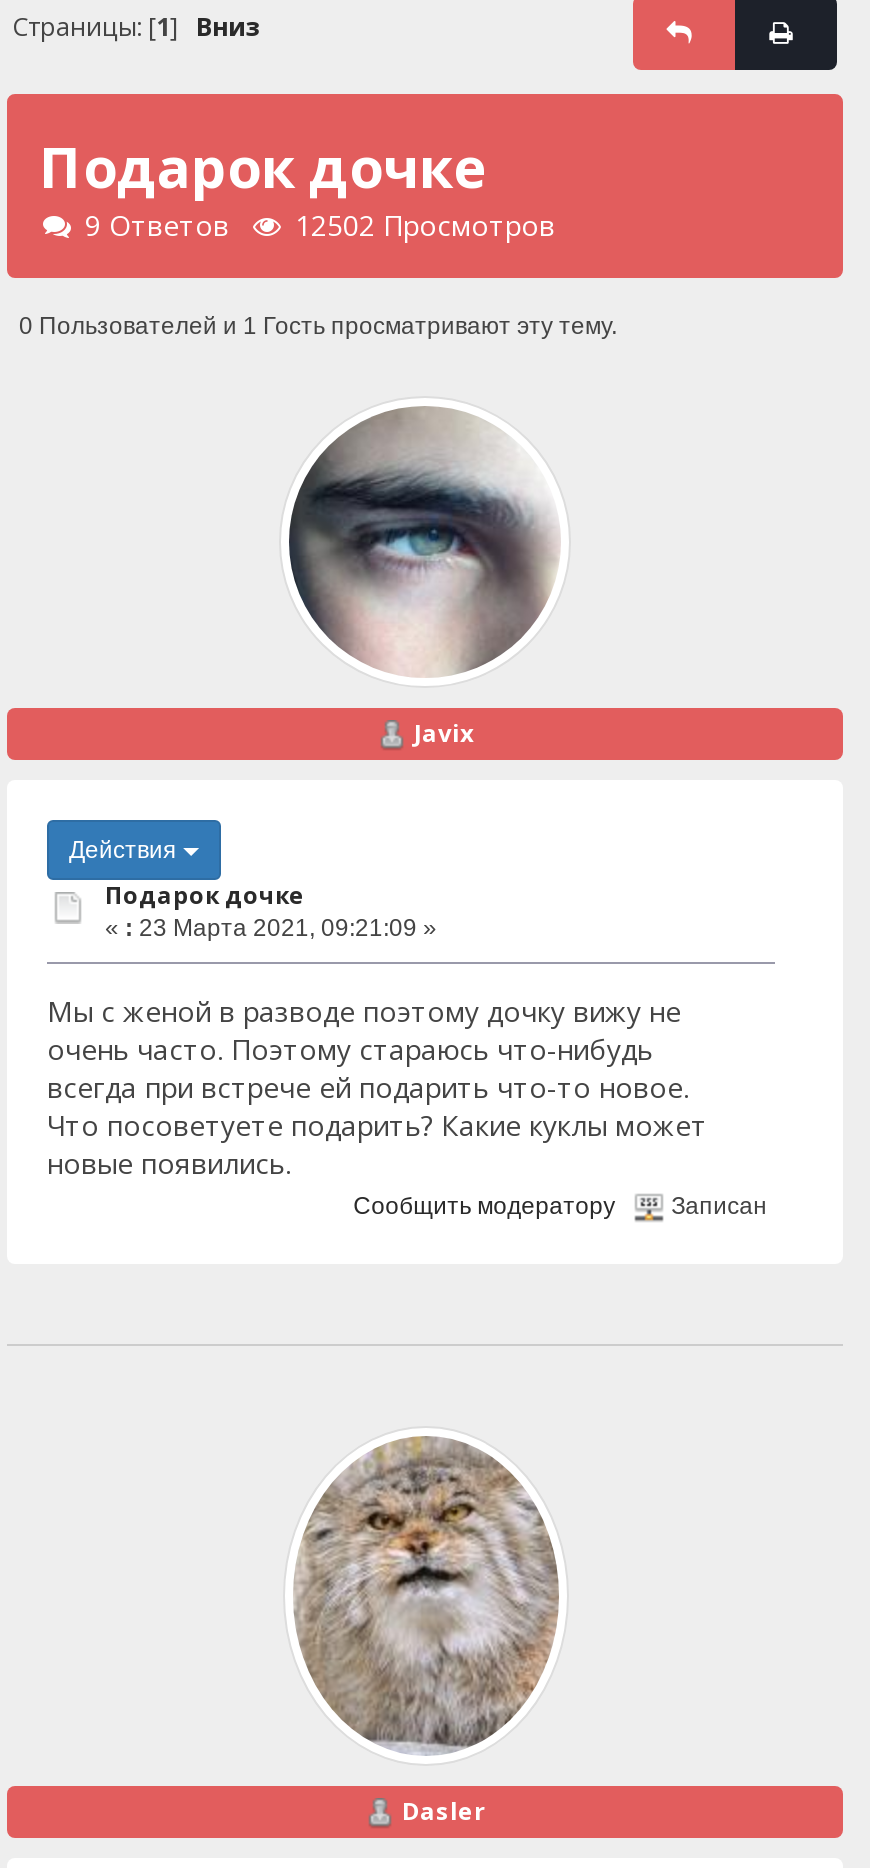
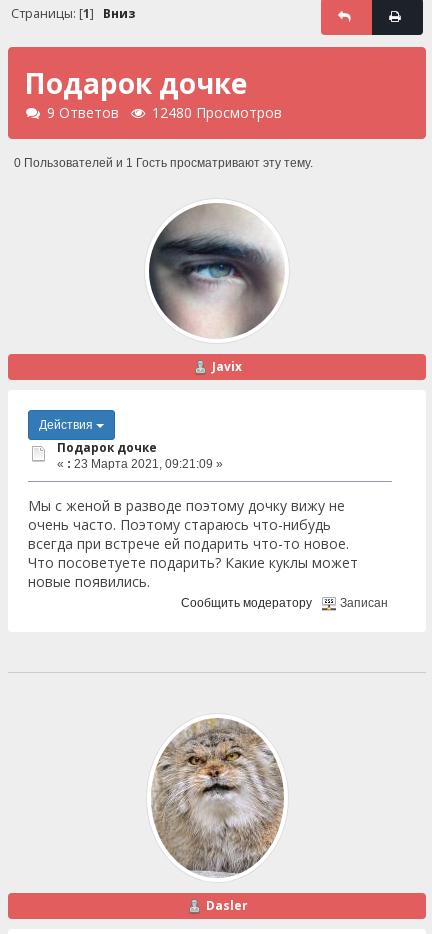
[85,206,555,244] 9 Ответов 12502 Просмотров -> [47,103,282,122] 9 Ответов 12480 Просмотров

